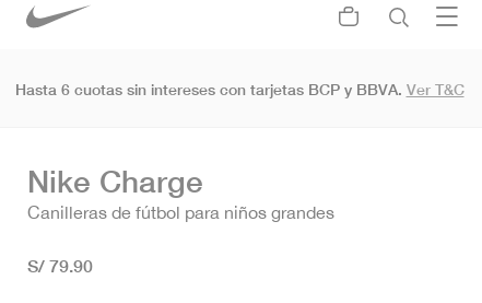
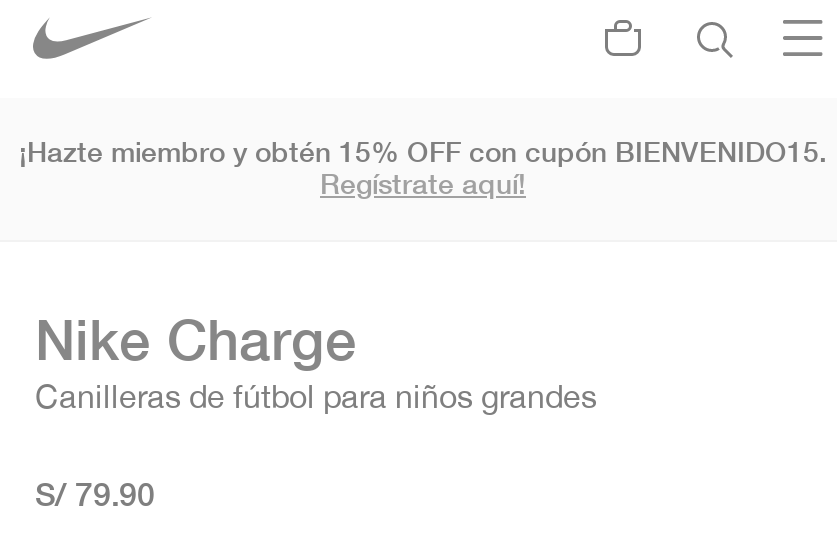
[15,80,464,98] Hasta 6 cuotas sin intereses con tarjetas BCP y BBVA. Ver T&C -> [19,134,827,200] ¡Hazte miembro y obtén 15% OFF con cupón BIENVENIDO15. | Regístrate aquí!

